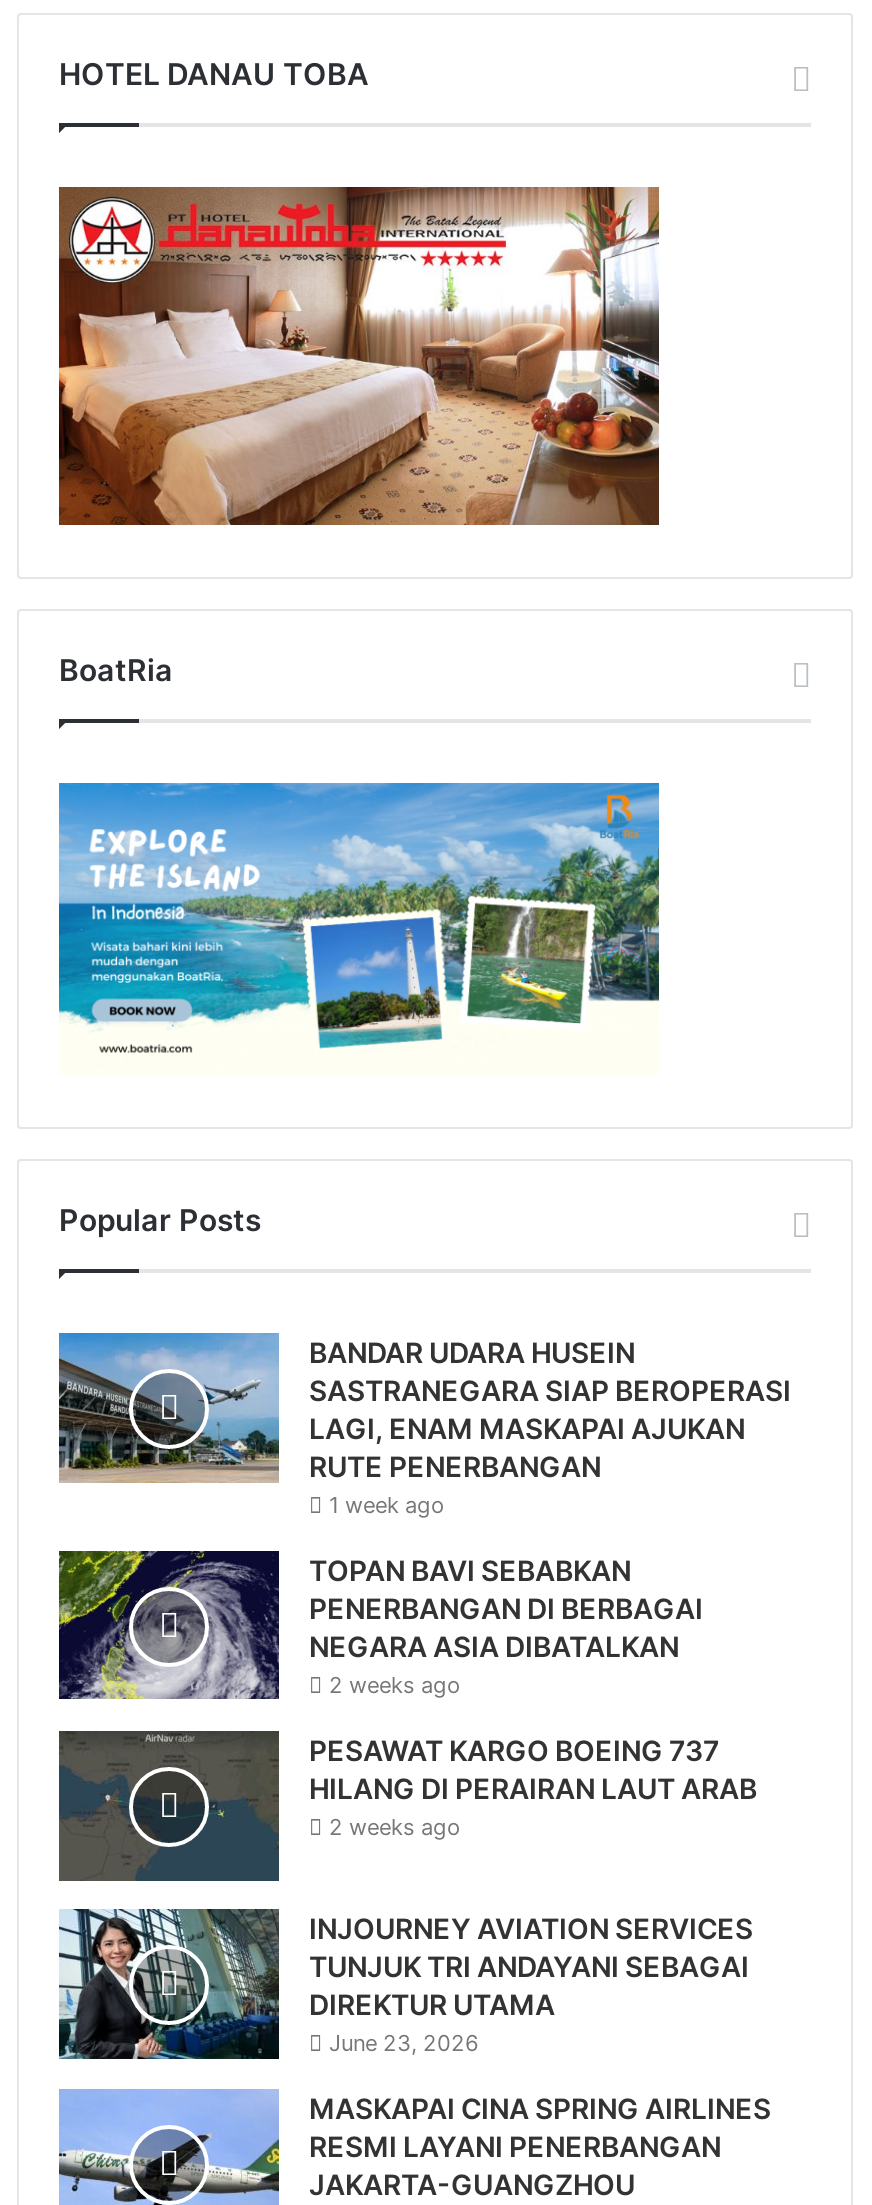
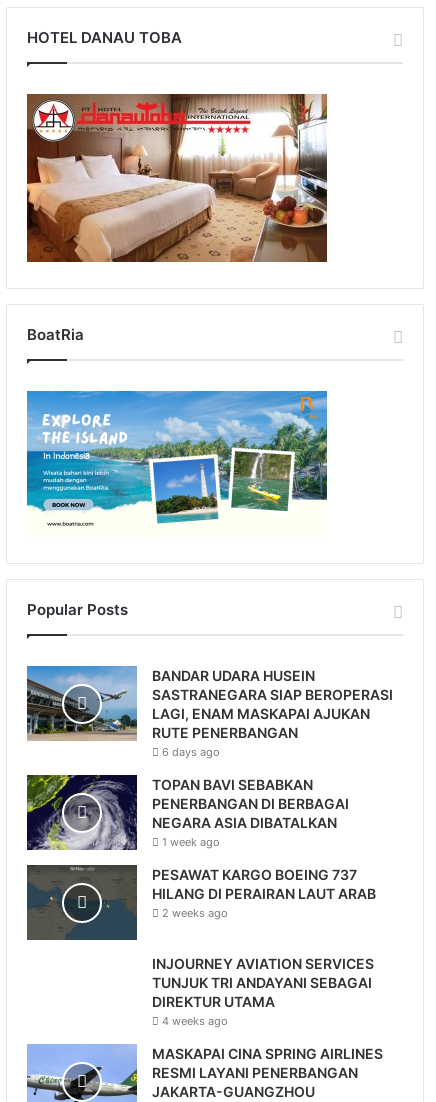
[329,1491,445,1519] 1 week ago -> [162,745,220,759] 6 days ago
[329,1671,461,1699] 2 weeks ago -> [162,835,220,849] 1 week ago
[57,1907,281,2061] [image] -> none
[329,2029,479,2057] June 23, 2026 -> [162,1014,228,1028] 4 weeks ago

